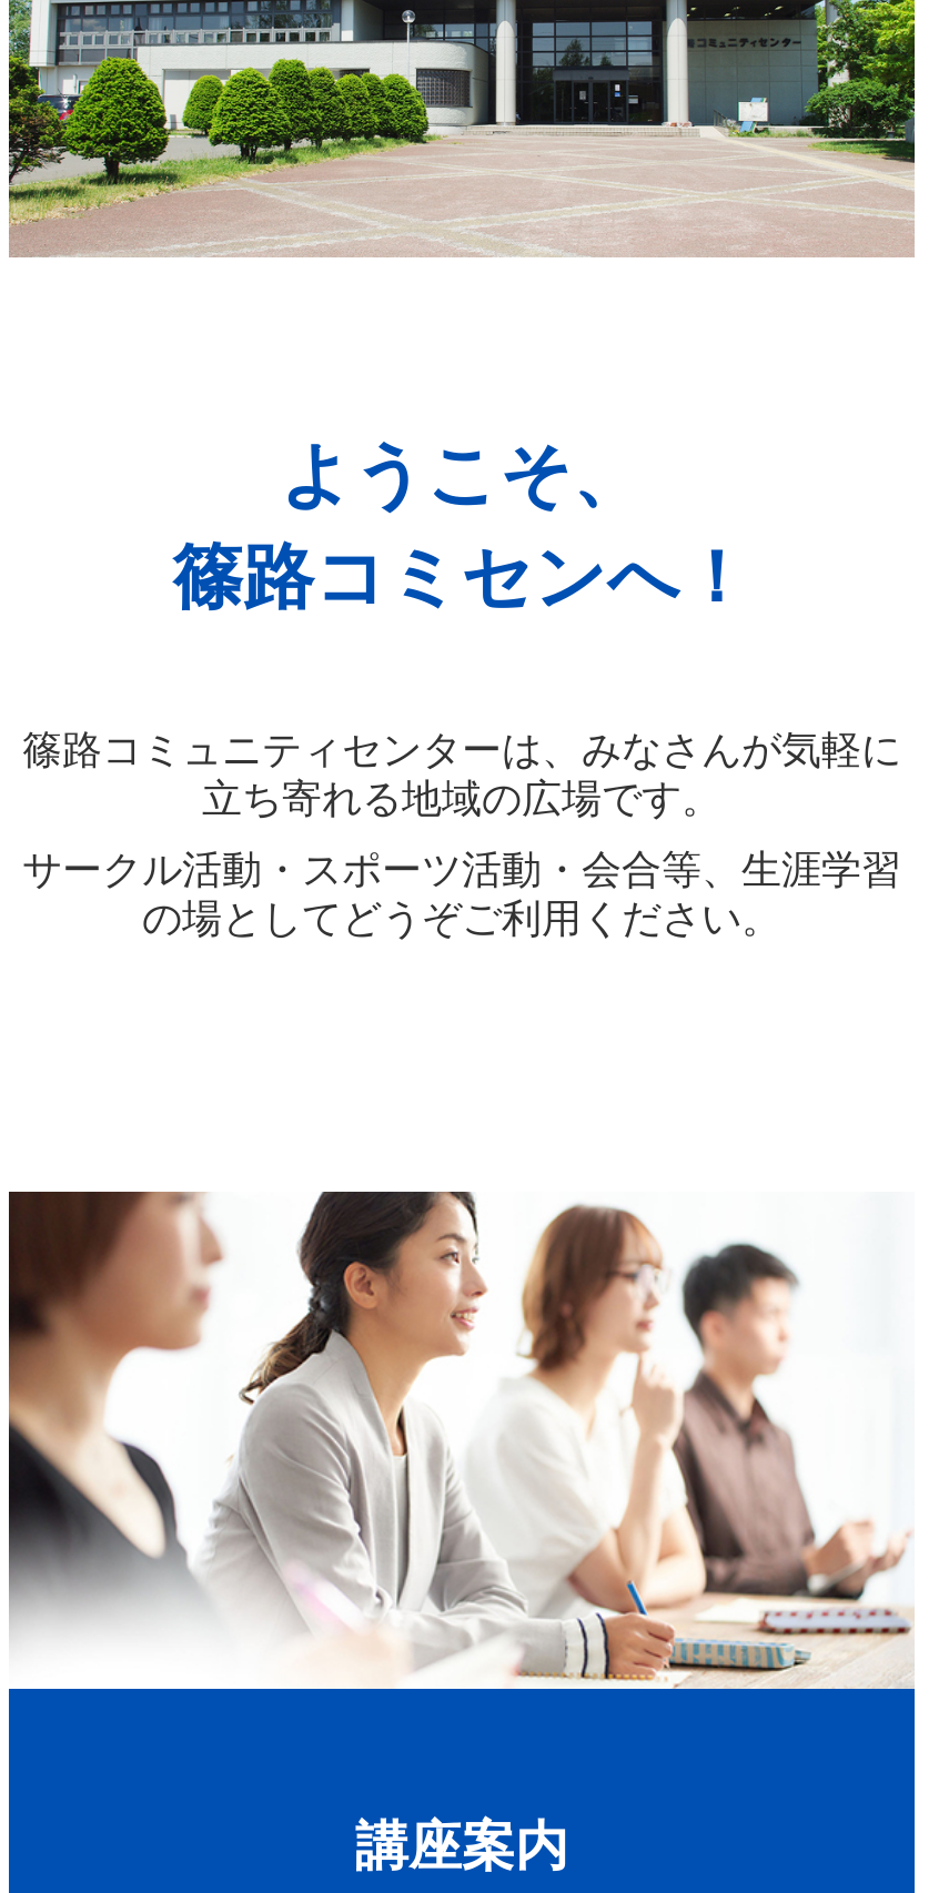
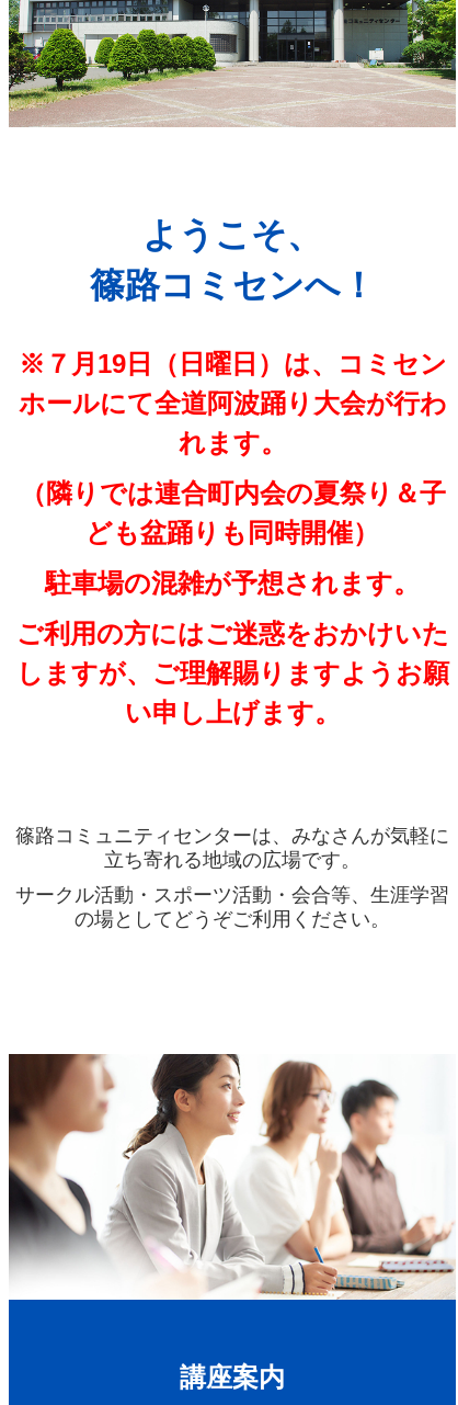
none -> [16,349,449,727] ※７月19日（日曜日）は、コミセン | ホールにて全道阿波踊り大会が行わ | れます。 | （隣りでは連合町内会の夏祭り＆子 | ども盆踊りも同時開催） | 駐車場の混雑が予想されます。 | ご利用の方にはご迷惑をおかけいた | しますが、ご理解賜りますようお願 | い申し上げます。

